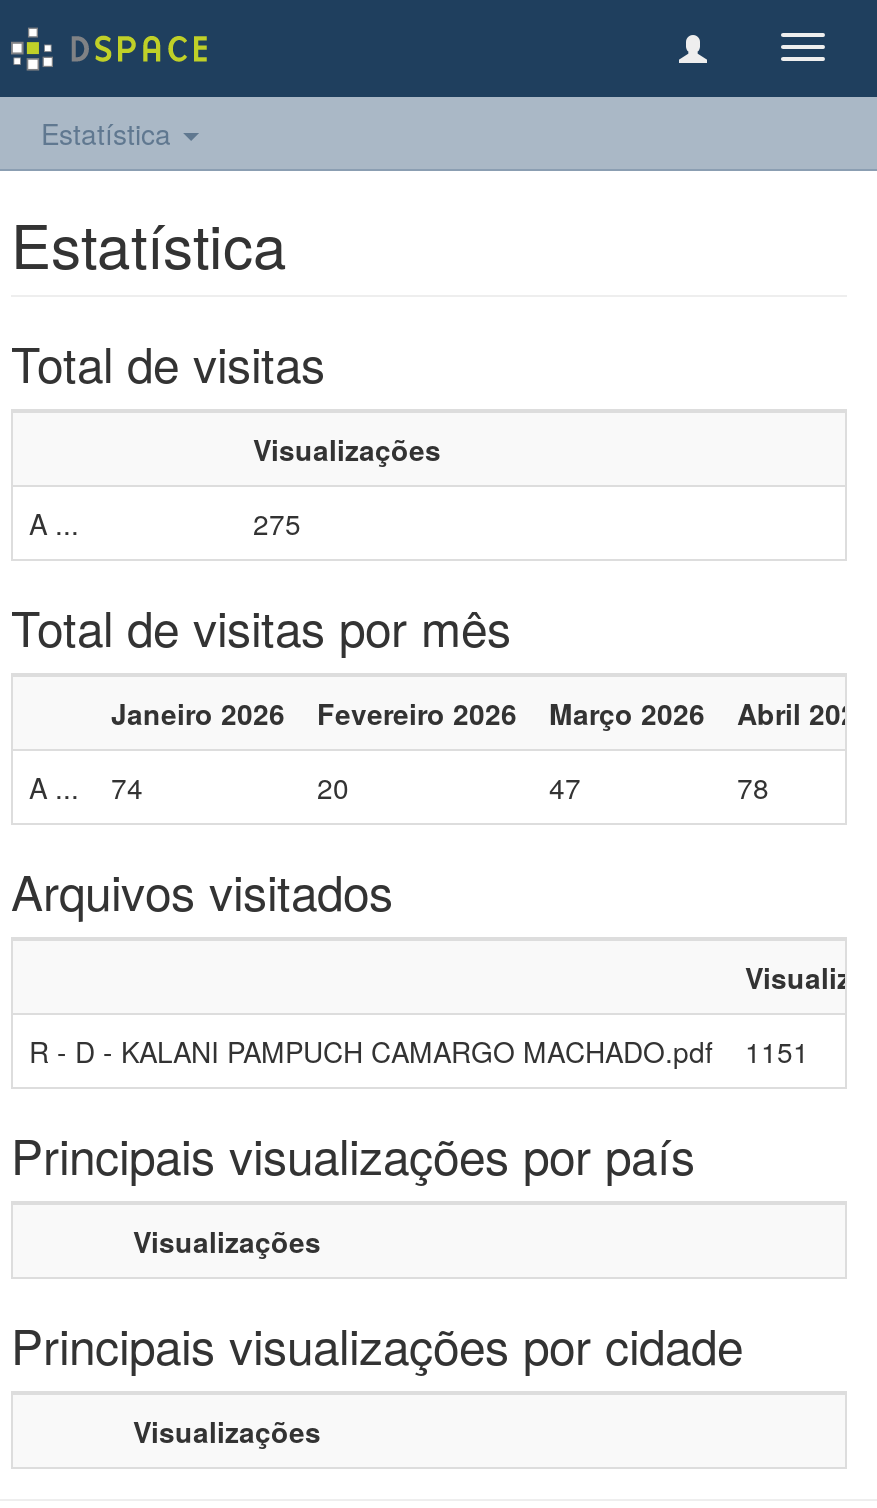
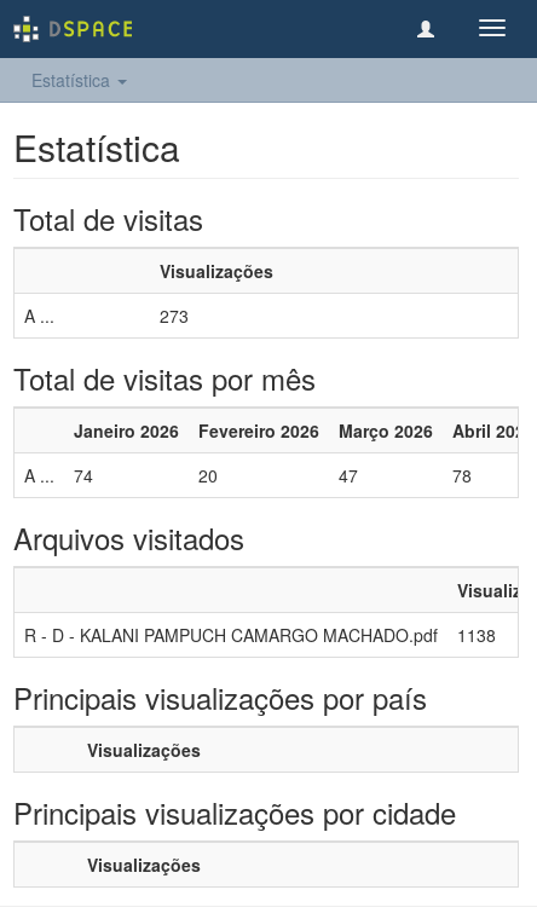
[253,503,301,543] 275 -> [160,304,189,328] 273
[29,1031,809,1071] R - D - KALANI PAMPUCH CAMARGO MACHADO.pdf 1151 -> [24,623,496,647] R - D - KALANI PAMPUCH CAMARGO MACHADO.pdf 1138

